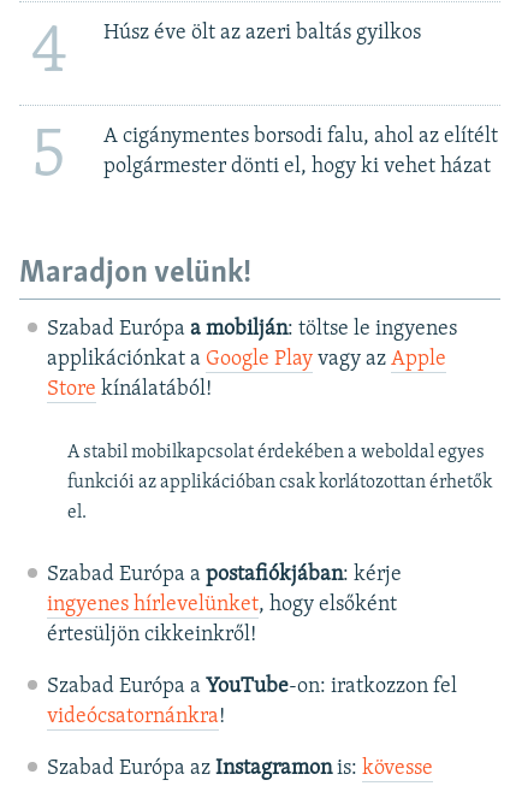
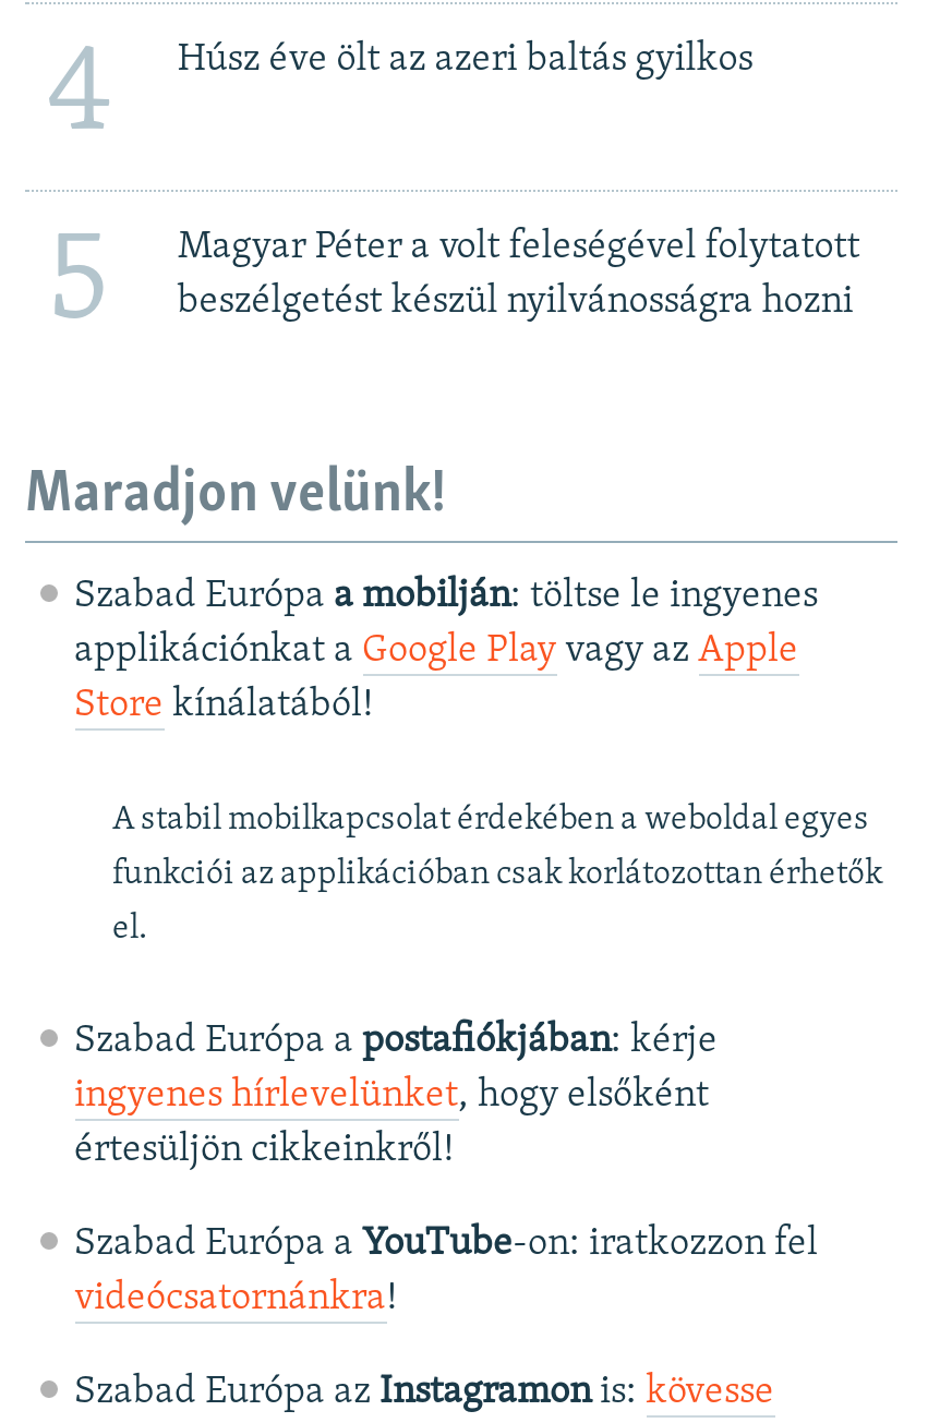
[103,125,498,178] A cigánymentes borsodi falu, ahol az elítélt | polgármester dönti el, hogy ki vehet házat -> [177,227,860,323] Magyar Péter a volt feleségével folytatott | beszélgetést készül nyilvánosságra hozni

